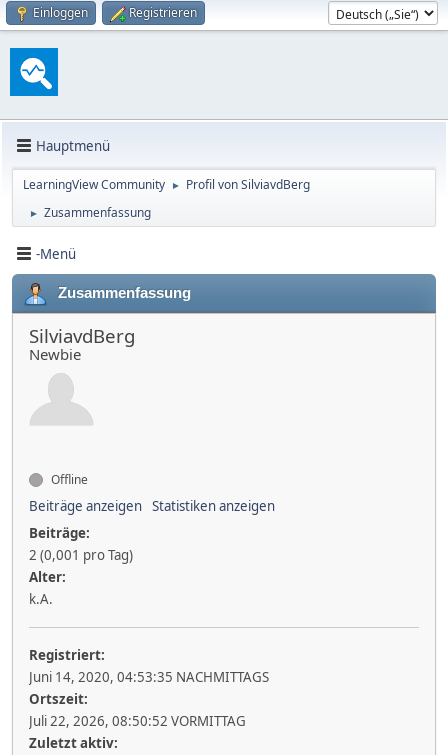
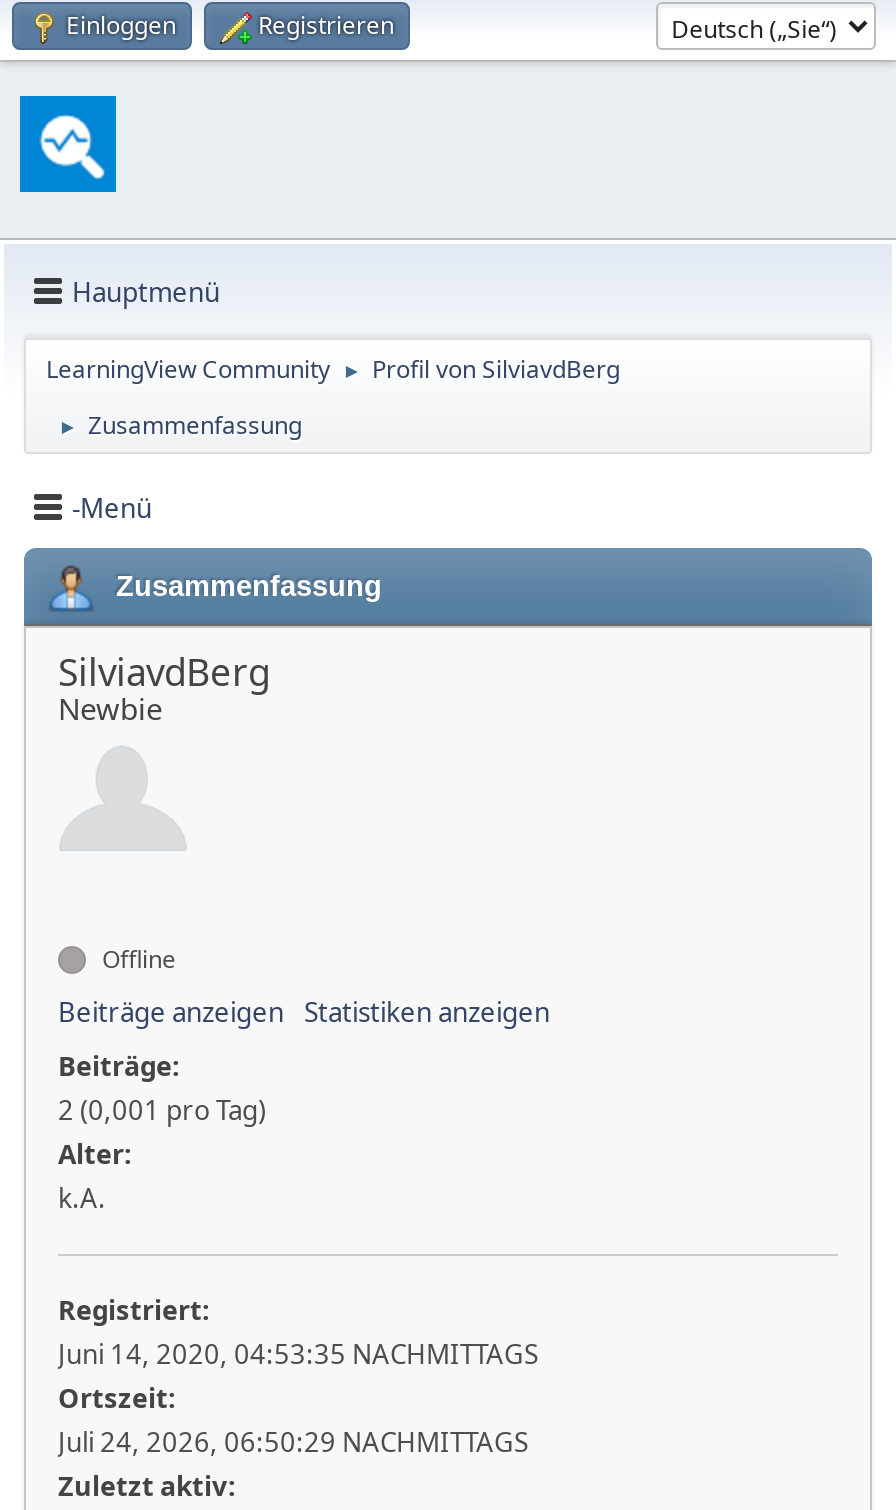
[29,712,246,730] Juli 22, 2026, 08:50:52 VORMITTAG -> [58,1424,528,1460] Juli 24, 2026, 06:50:29 NACHMITTAGS

